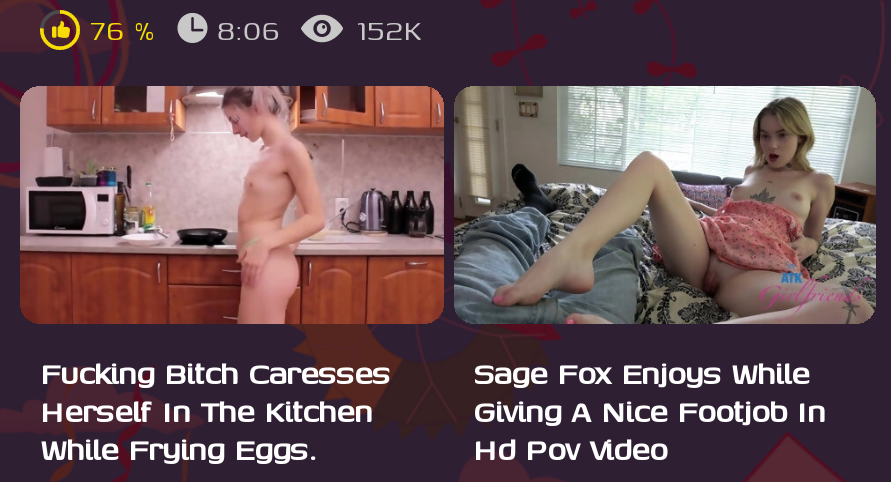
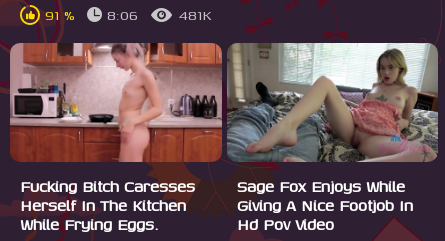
[90,9,156,51] 76 % -> [45,4,75,25] 91 %
[357,9,423,51] 152K -> [178,4,211,25] 481K

